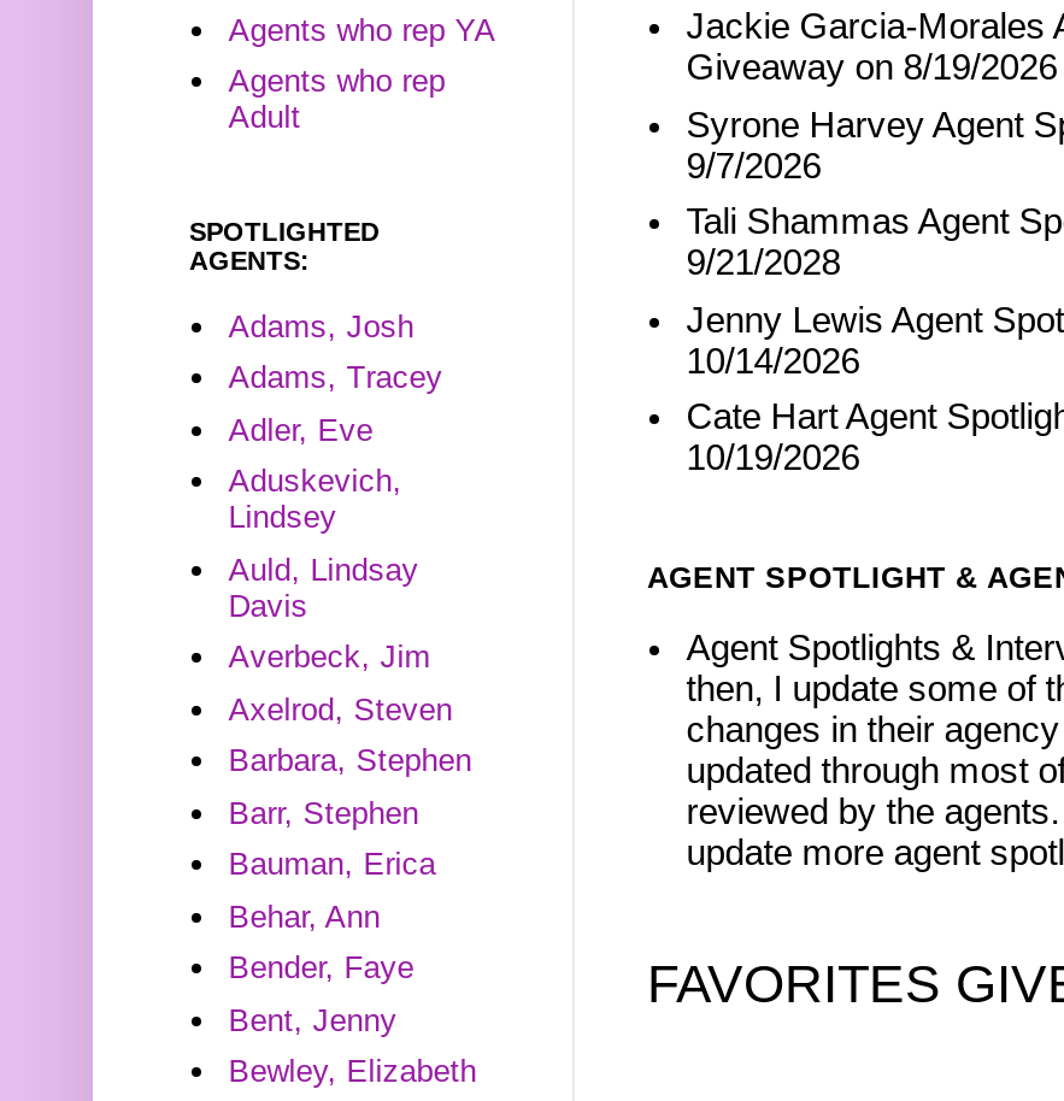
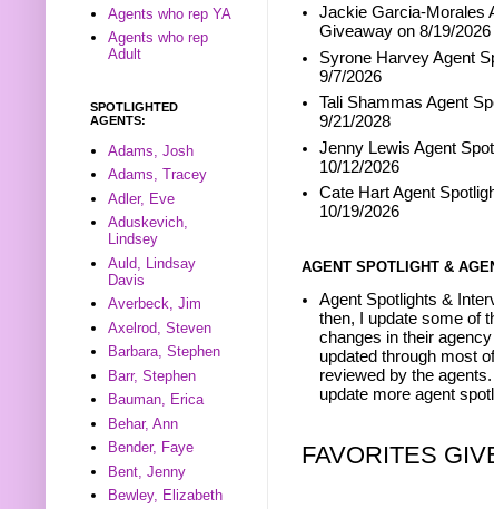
[686,342,860,380] 10/14/2026 -> [320,158,400,176] 10/12/2026

